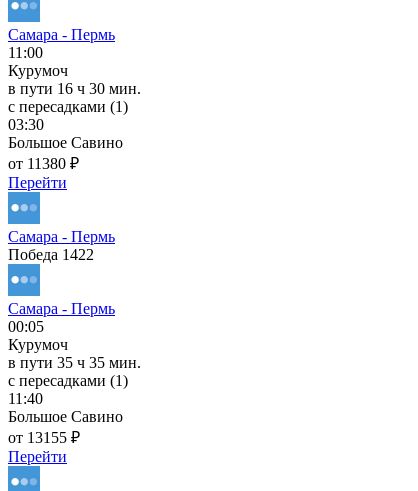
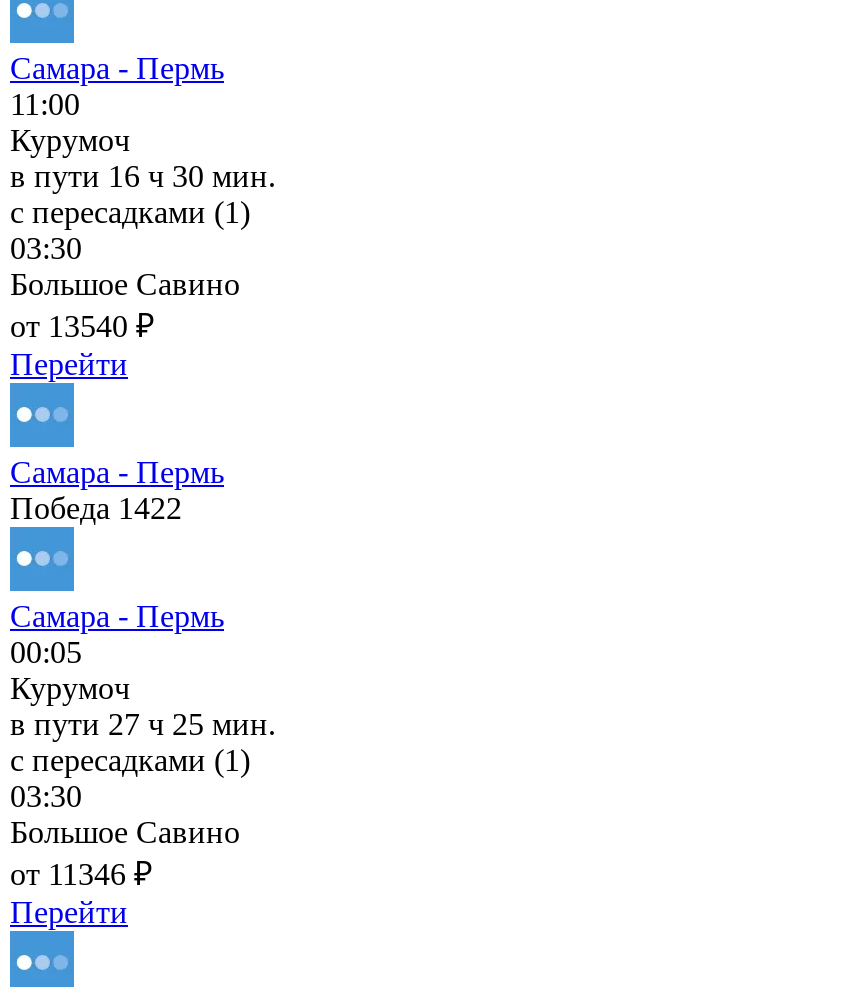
[8,155,79,172] от 11380 ₽ -> [10,309,154,343] от 13540 ₽
[8,354,141,371] в пути 35 ч 35 мин. -> [10,707,276,741] в пути 27 ч 25 мин.
[8,390,43,407] 11:40 -> [10,779,82,813] 03:30
[8,429,80,446] от 13155 ₽ -> [10,857,152,891] от 11346 ₽

